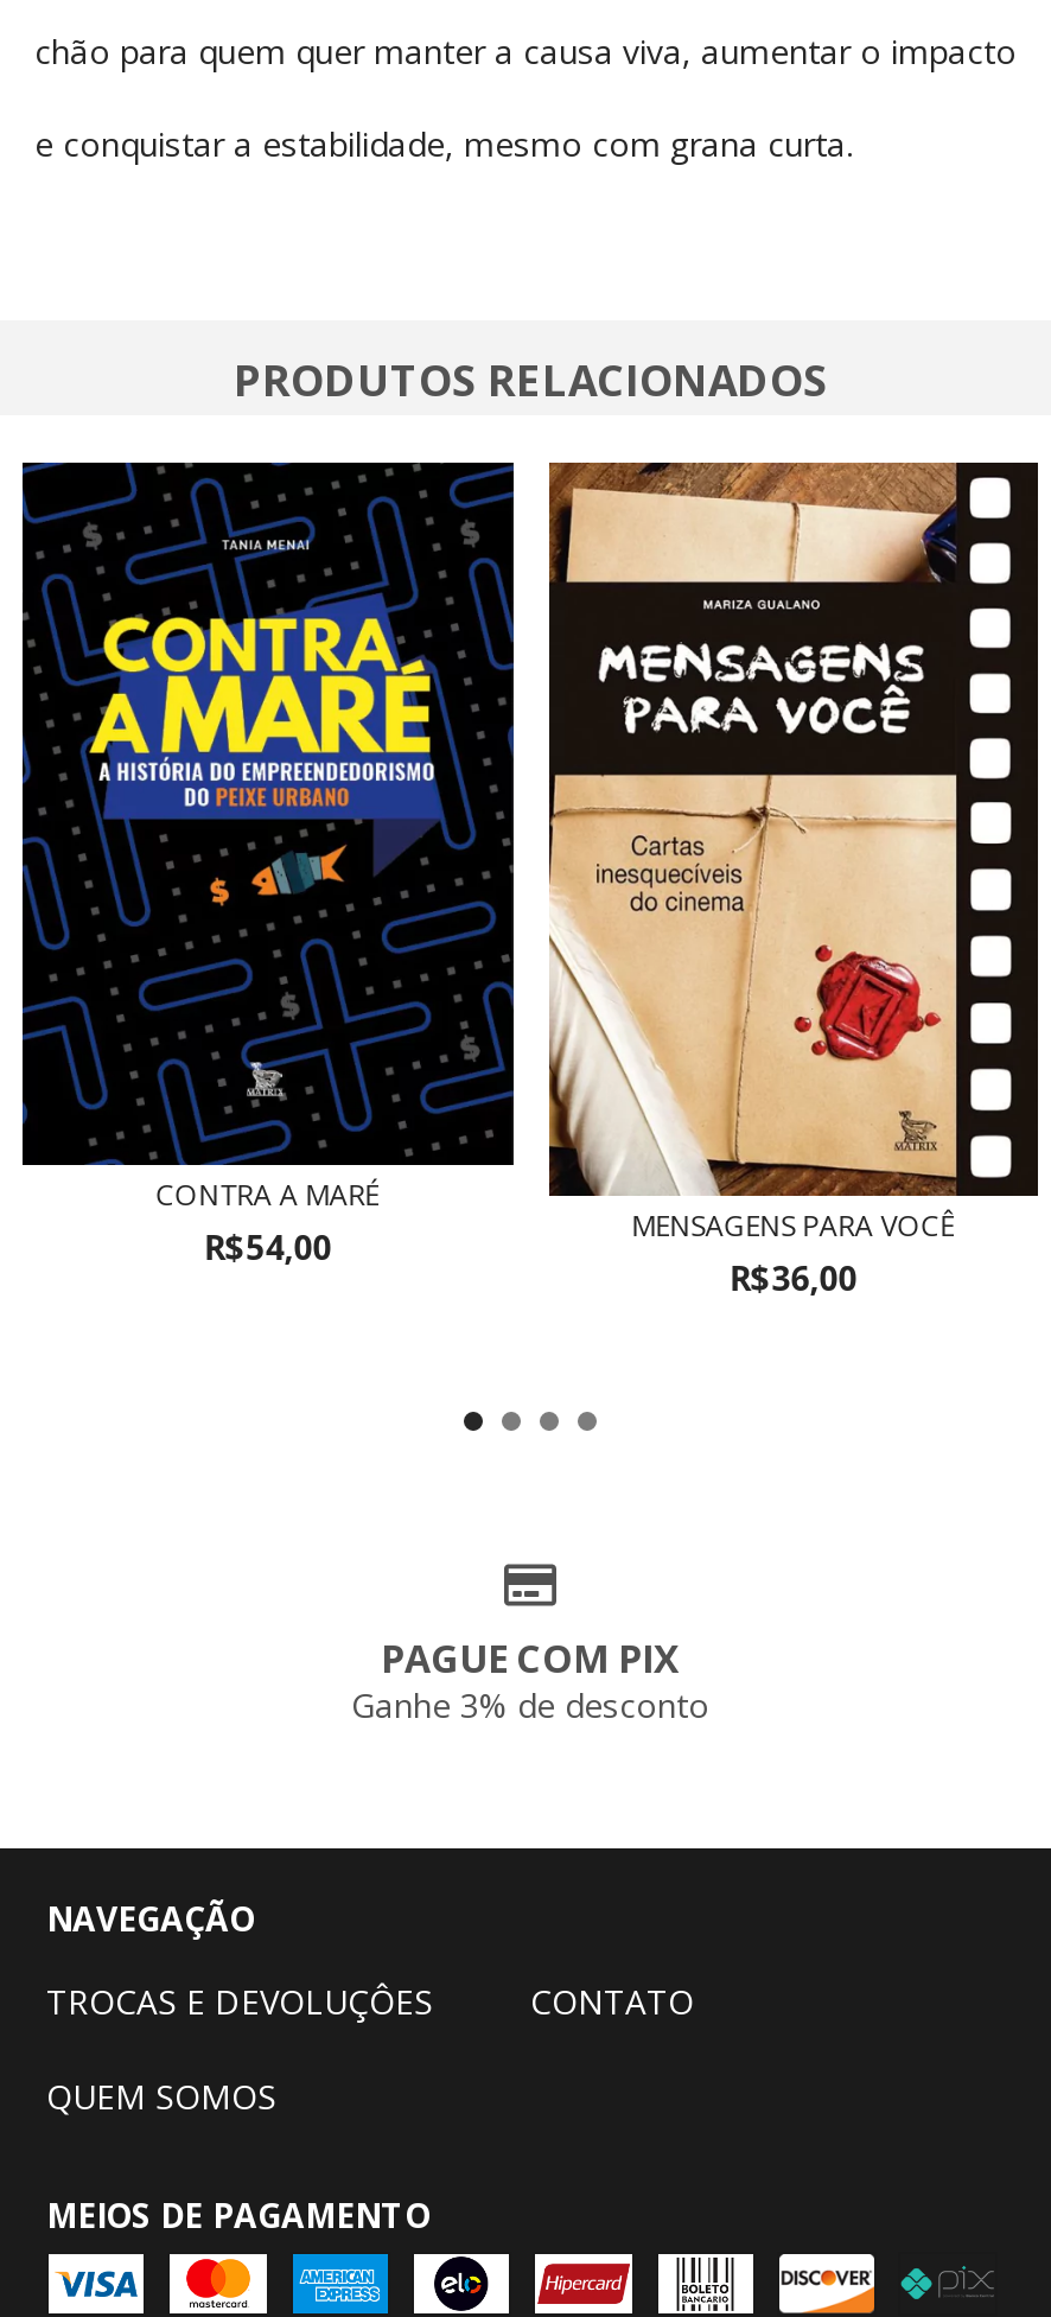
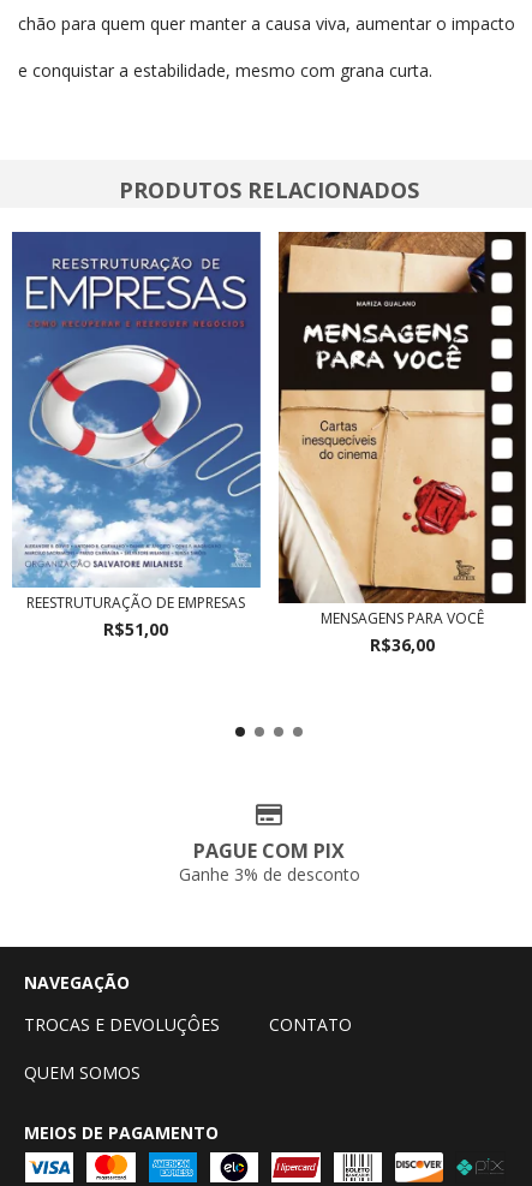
[20,460,516,1270] [image] | CONTRA A MARÉ | R$54,00 -> [11,231,262,640] [image] | REESTRUTURAÇÃO DE EMPRESAS | R$51,00

